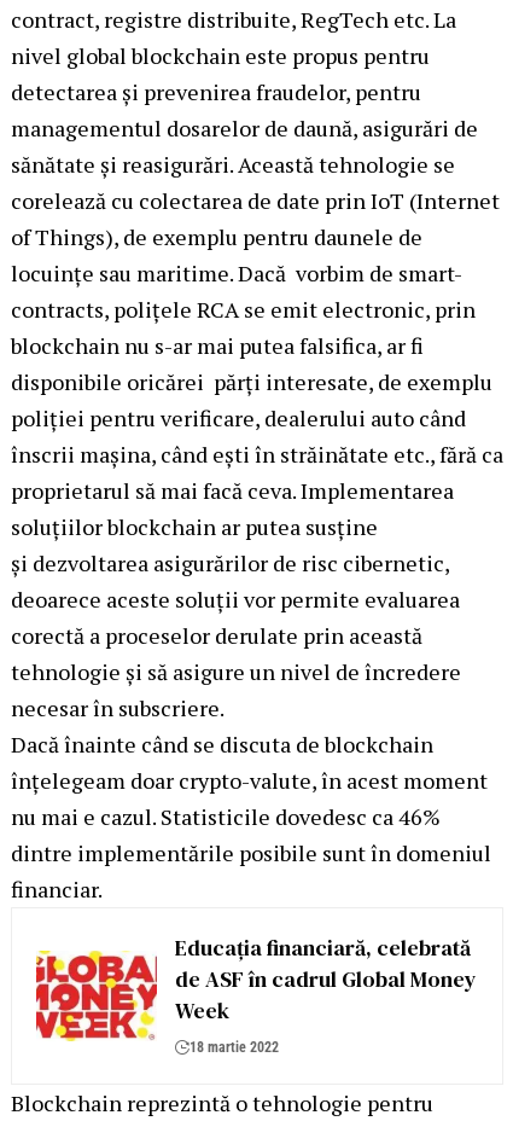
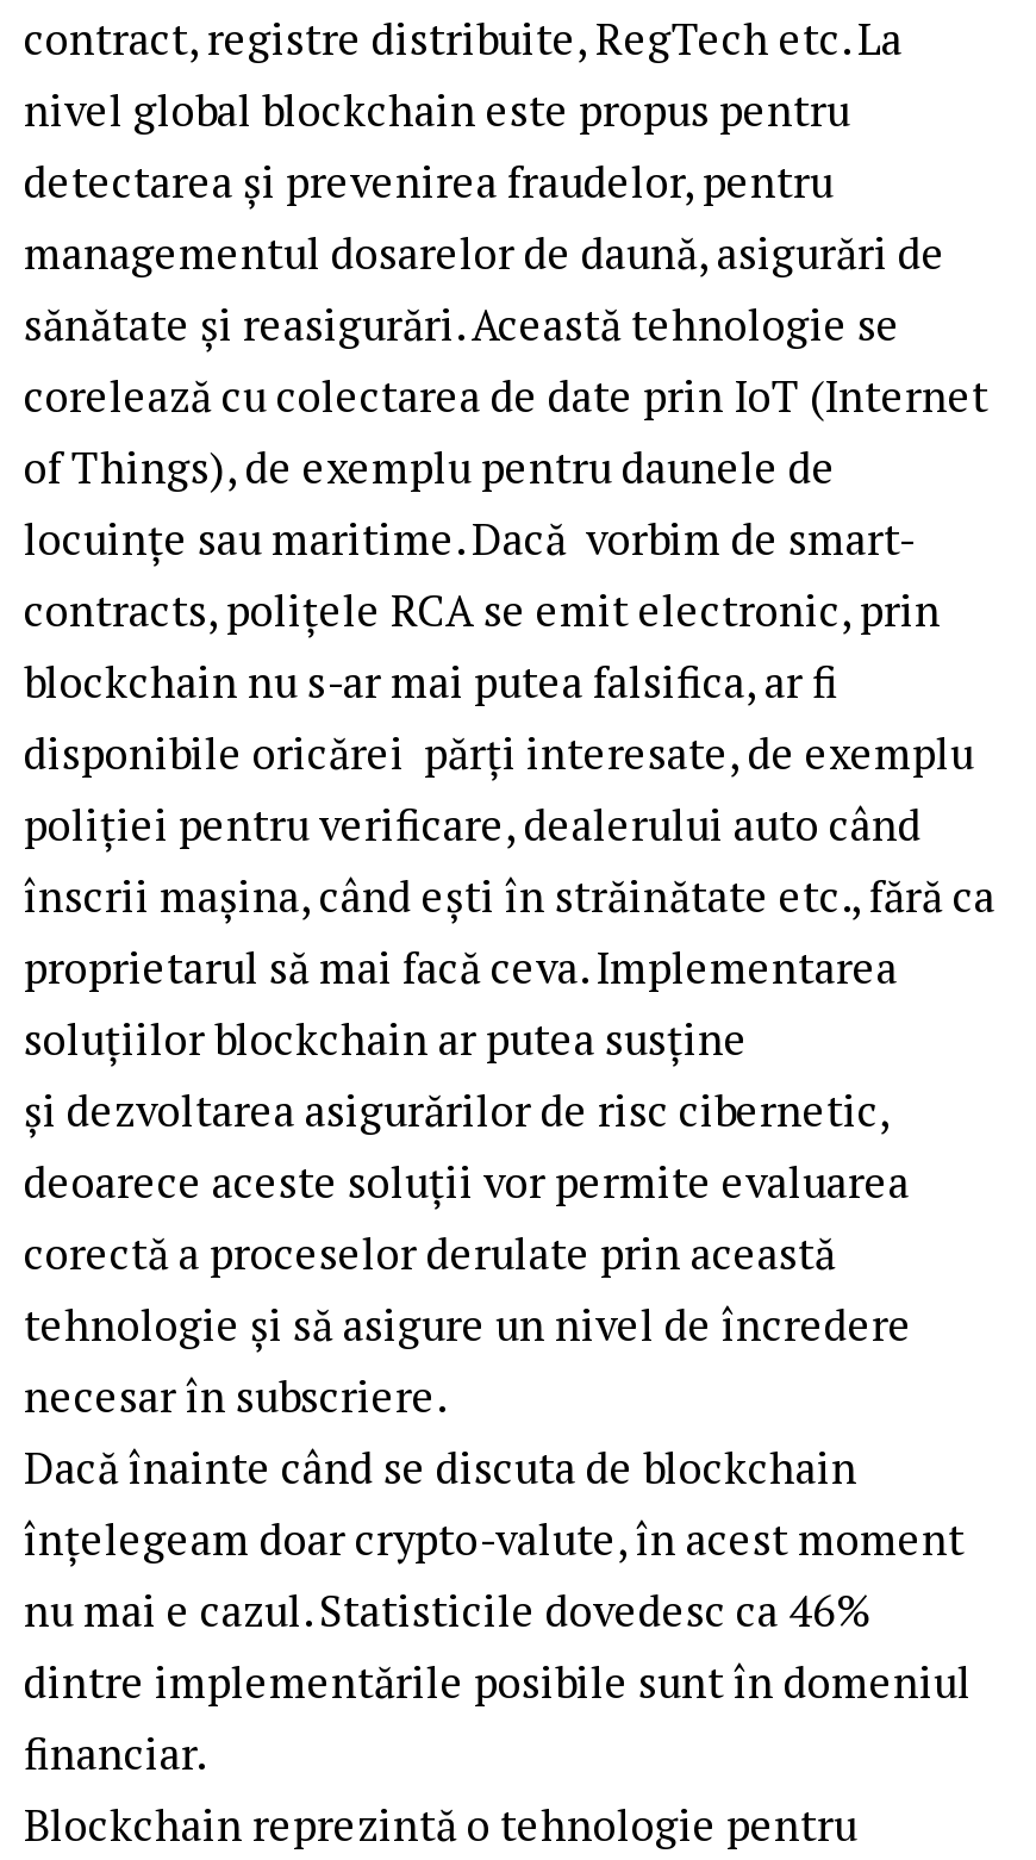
[35,932,477,1055] [image] | Educaţia financiară, celebrată | de ASF în cadrul Global Money | Week | 18 martie 2022 -> none

